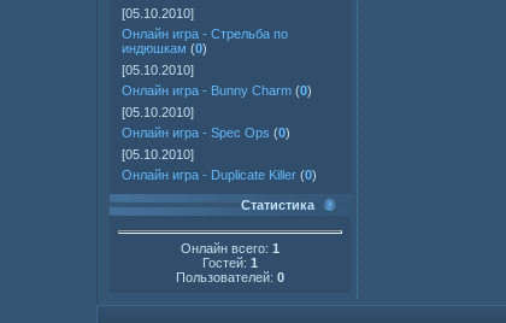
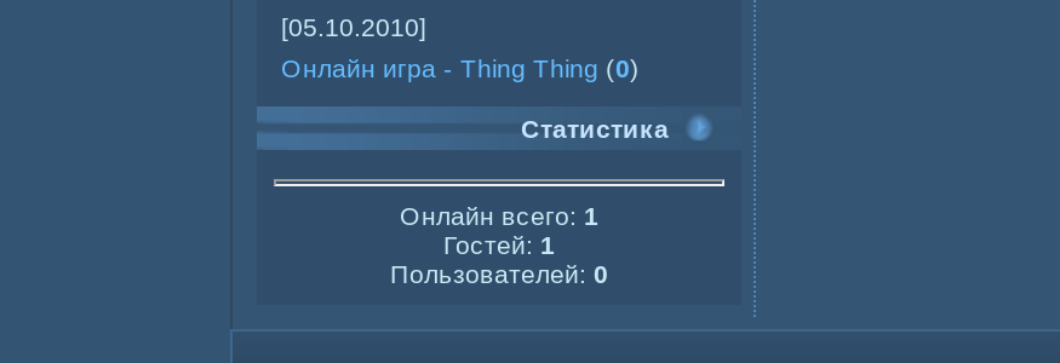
[122,27,317,182] Онлайн игра - Стрельба по | индюшкам (0) | [05.10.2010] | Онлайн игра - Bunny Charm (0) | [05.10.2010] | Онлайн игра - Spec Ops (0) | [05.10.2010] | Онлайн игра - Duplicate Killer (0) -> [281,53,640,82] Онлайн игра - Thing Thing (0)

